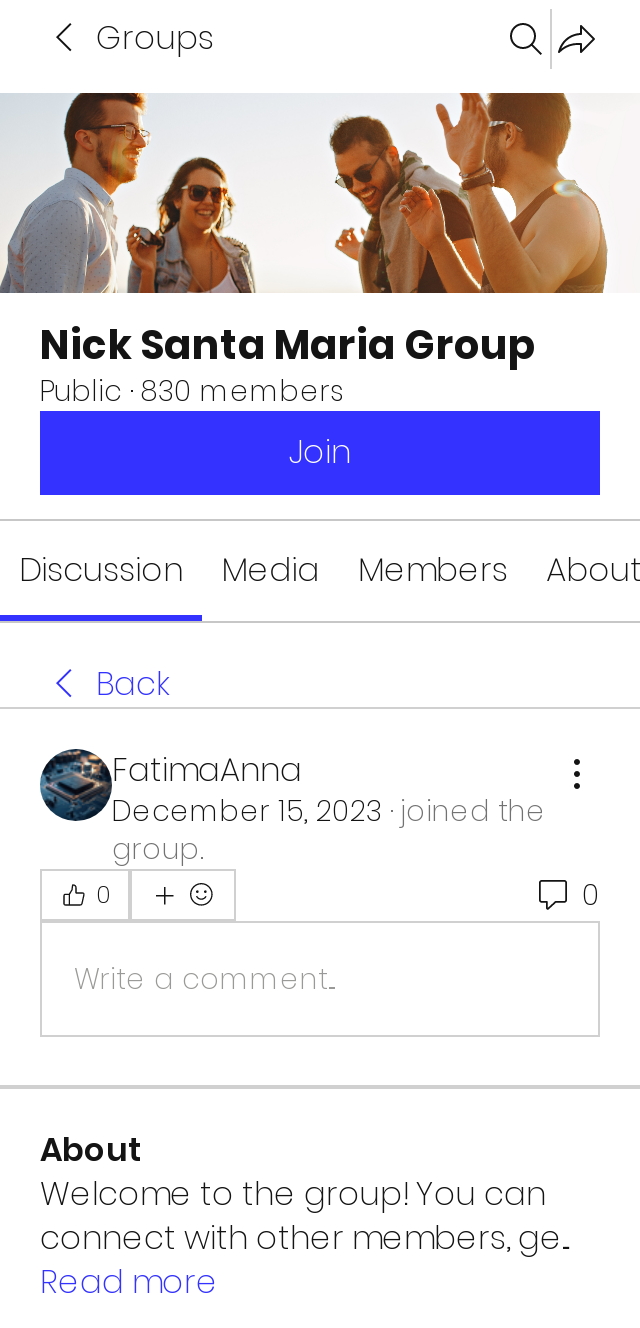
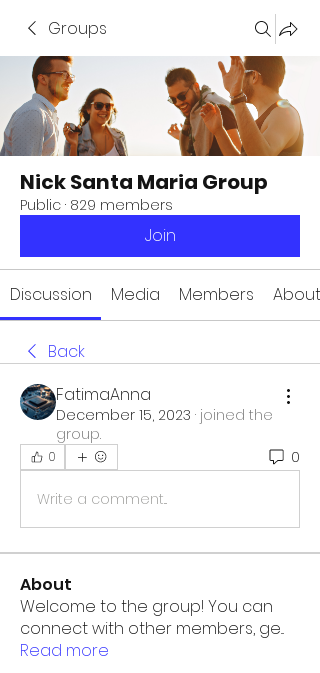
[40,371,346,411] Public 830 members -> [20,195,173,215] Public 829 members

